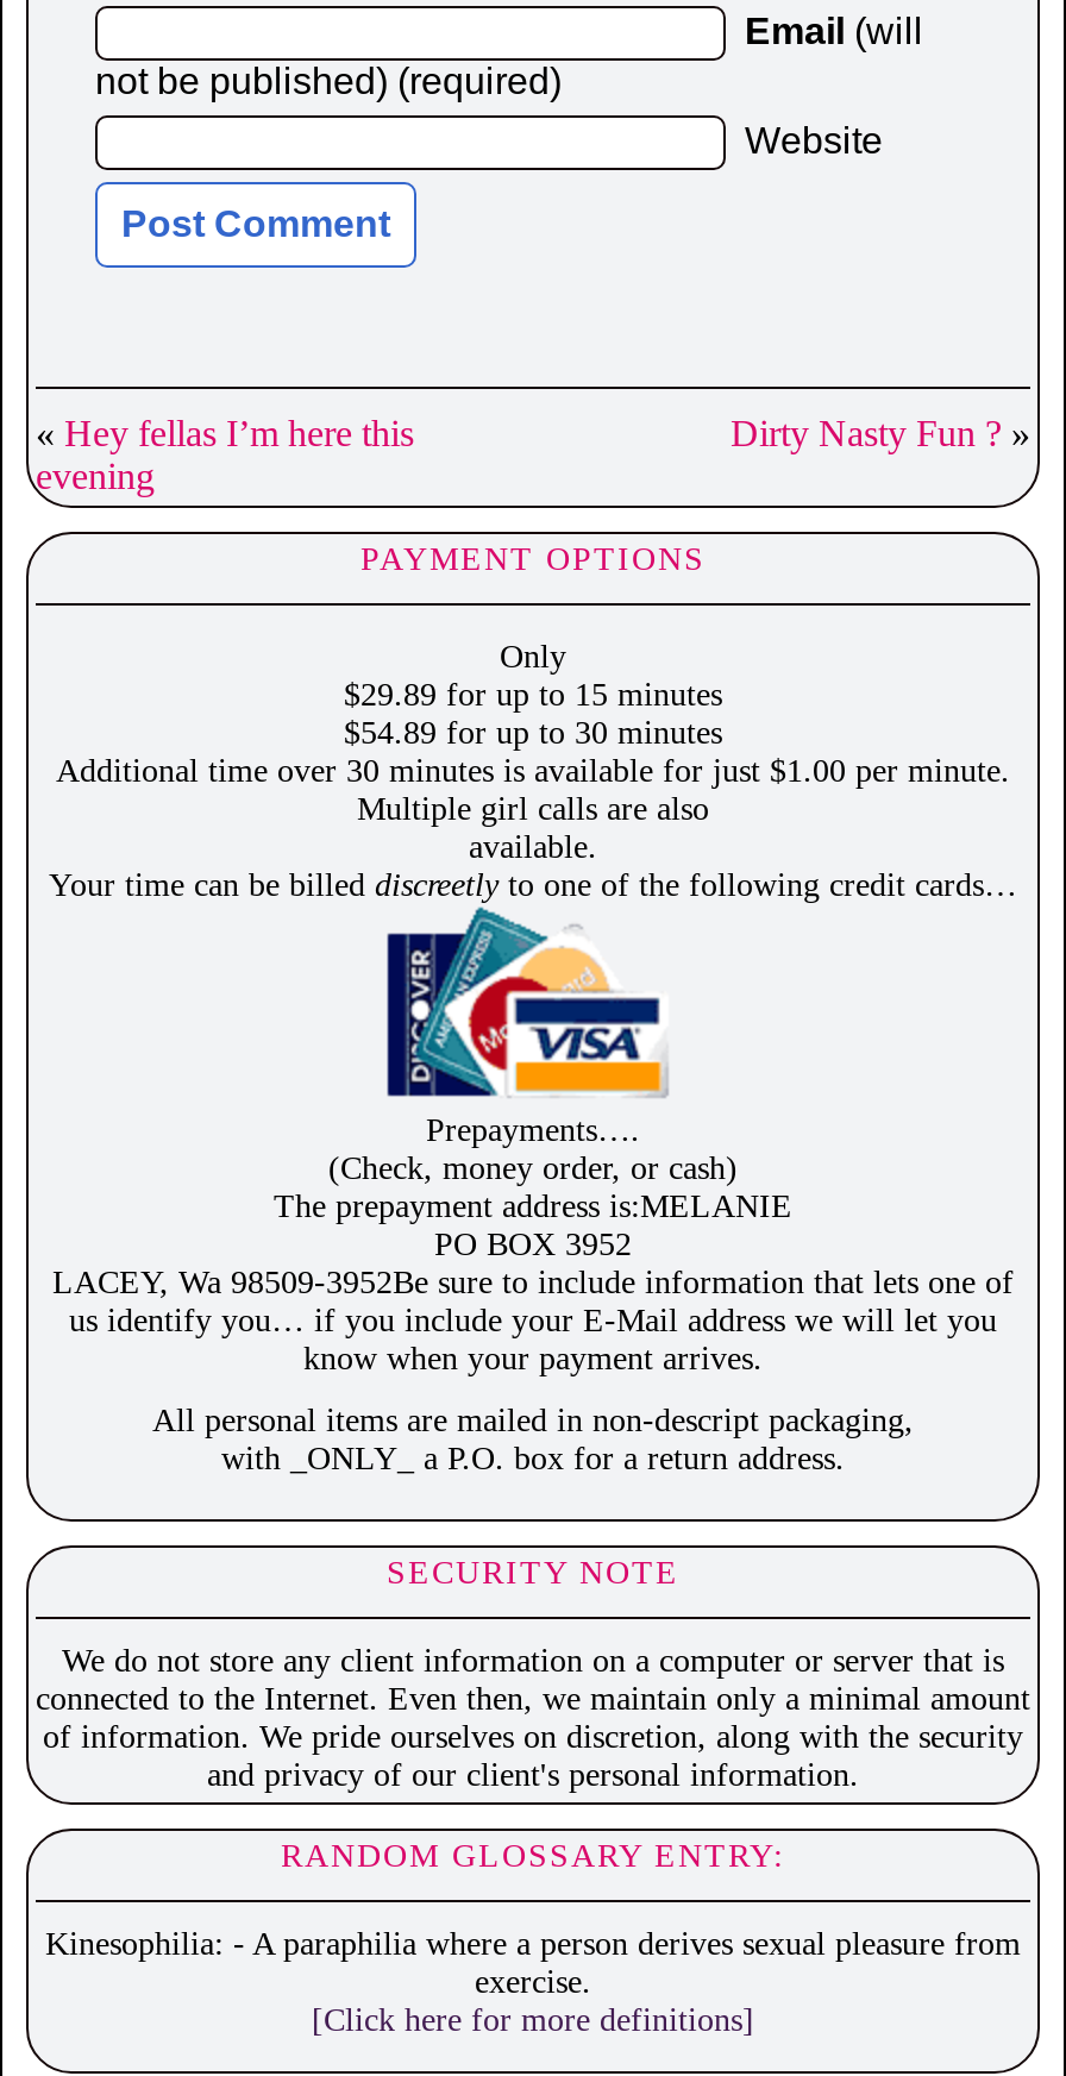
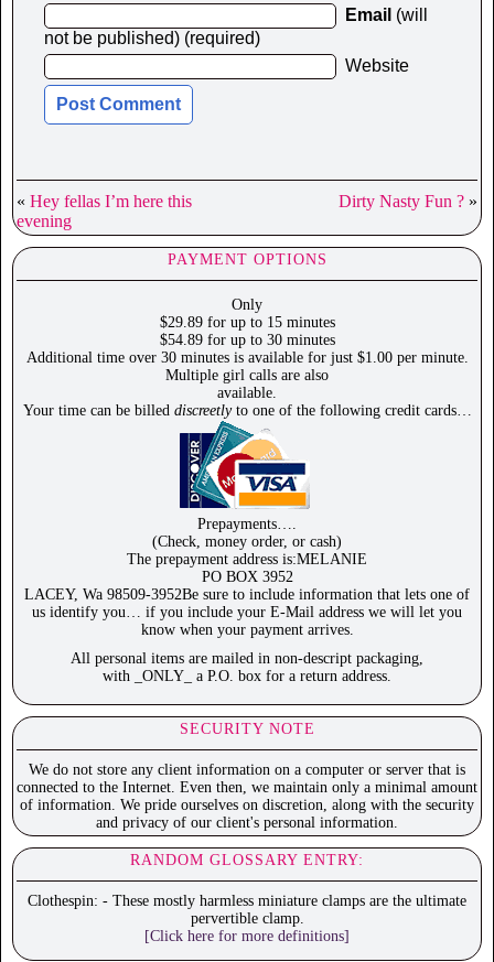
[45,1927,1021,2001] Kinesophilia: - A paraphilia where a person derives sexual pleasure from | exercise. -> [28,893,466,927] Clothespin: - These mostly harmless miniature clamps are the ultimate | pervertible clamp.

